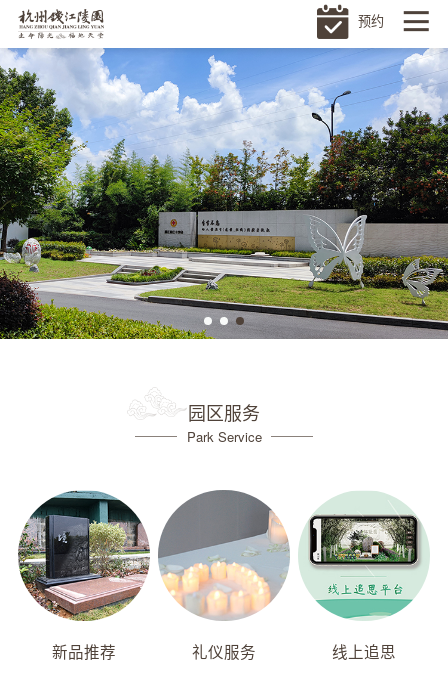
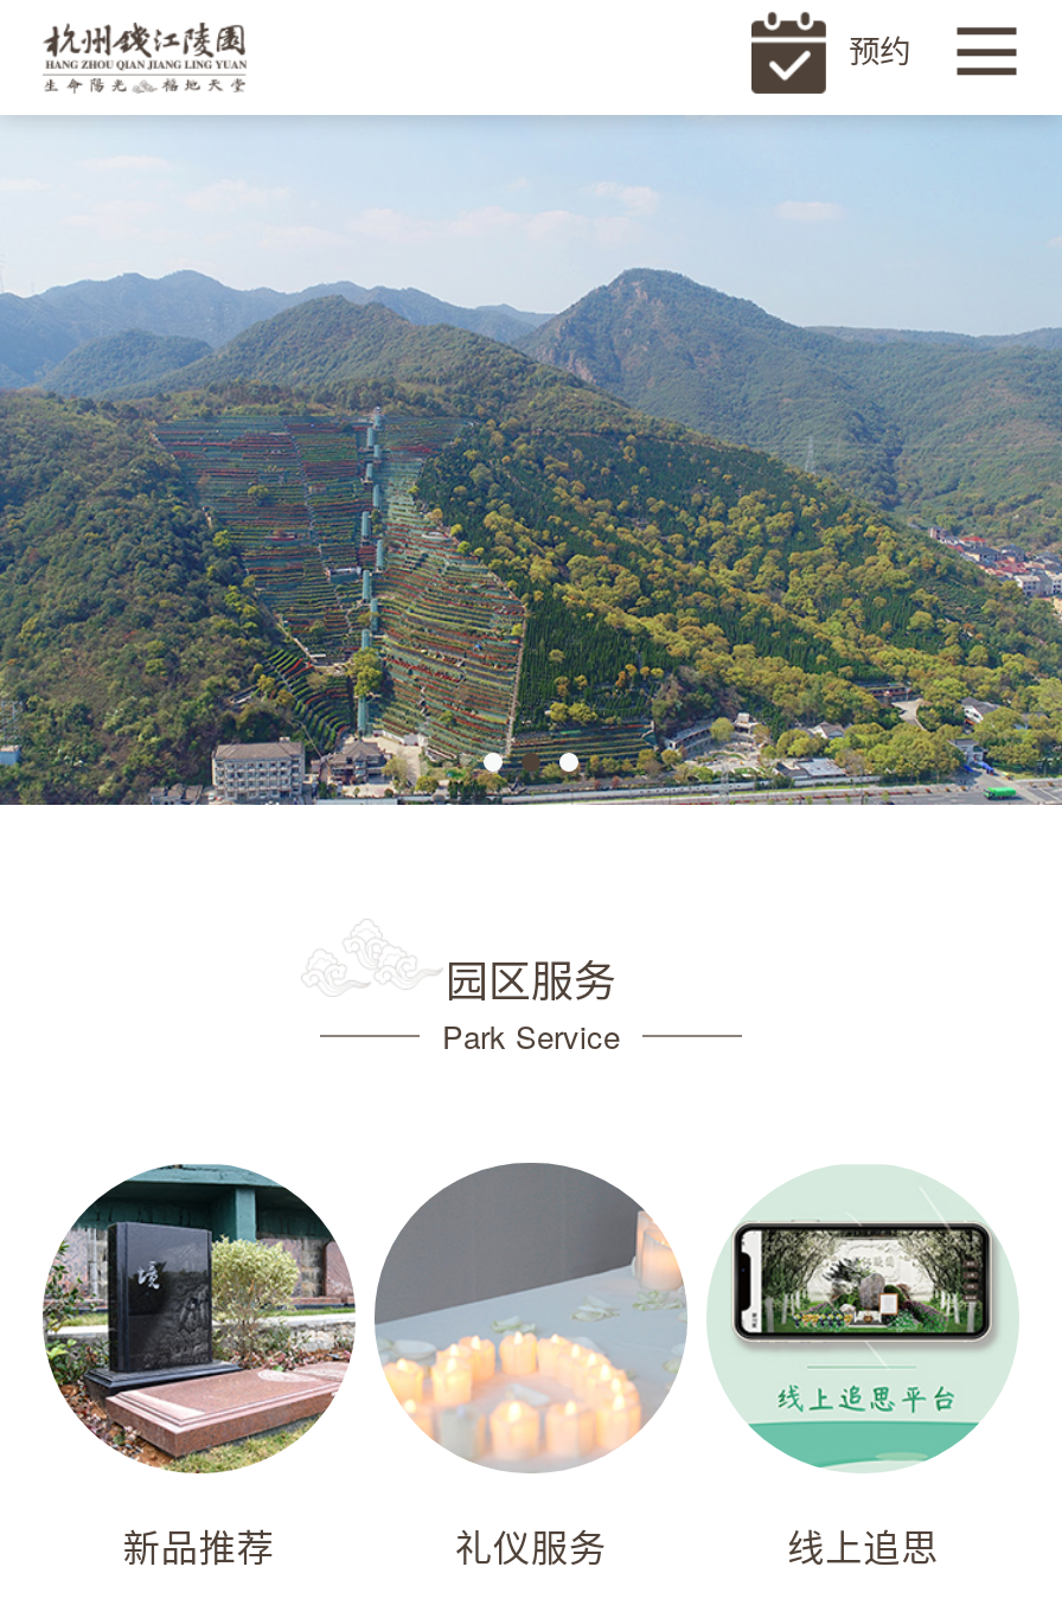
[3,48,445,340] [image] -> [7,115,1055,807] [image]

